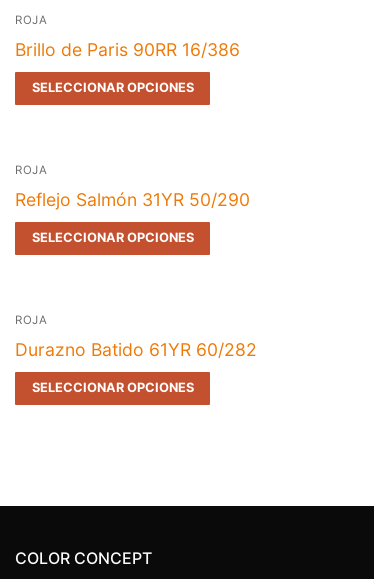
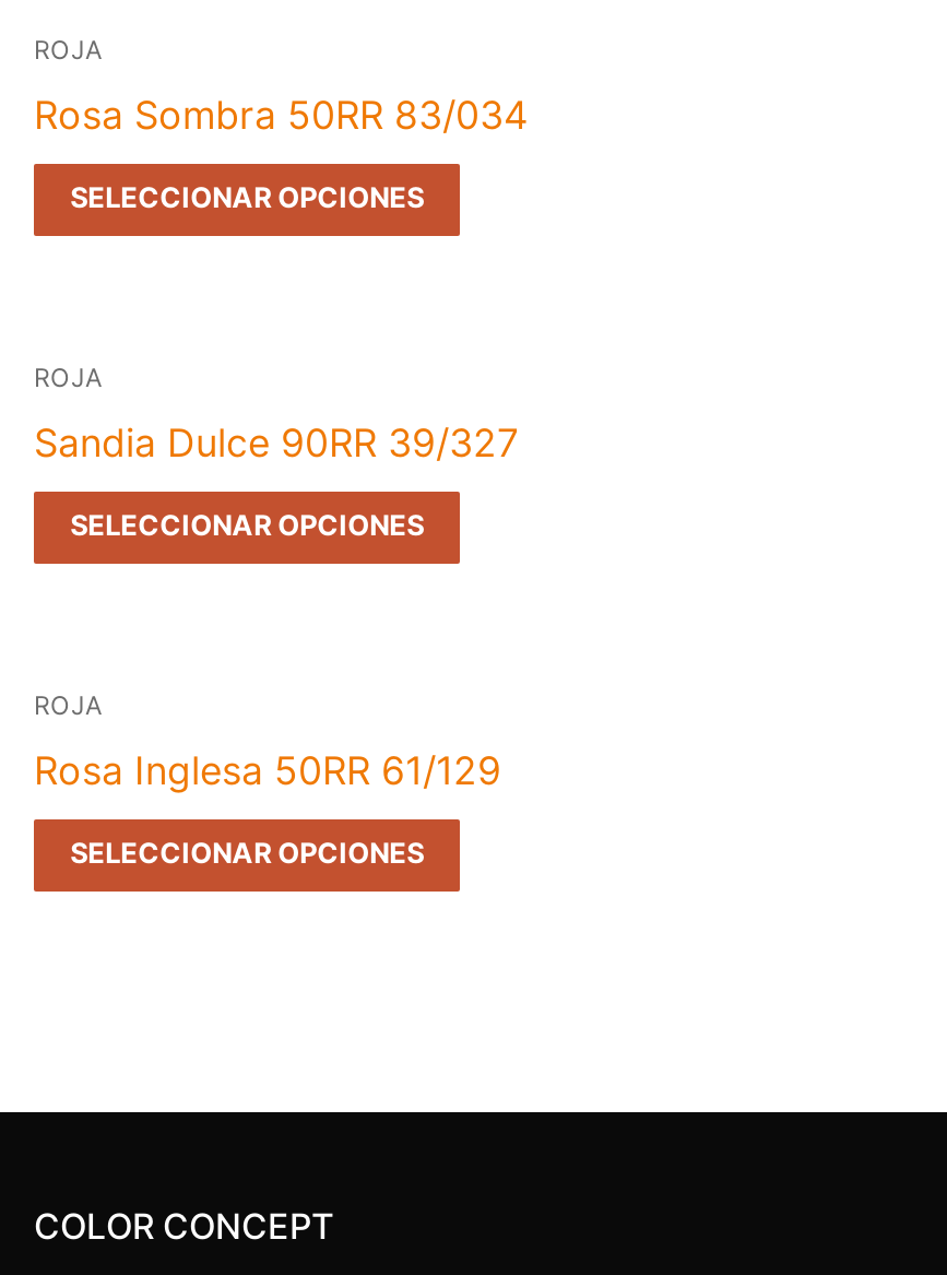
[15,39,240,60] Brillo de Paris 90RR 16/386 -> [34,91,528,137] Rosa Sombra 50RR 83/034
[15,189,250,210] Reflejo Salmón 31YR 50/290 -> [34,419,519,465] Sandia Dulce 90RR 39/327
[15,339,257,360] Durazno Batido 61YR 60/282 -> [34,747,501,793] Rosa Inglesa 50RR 61/129

